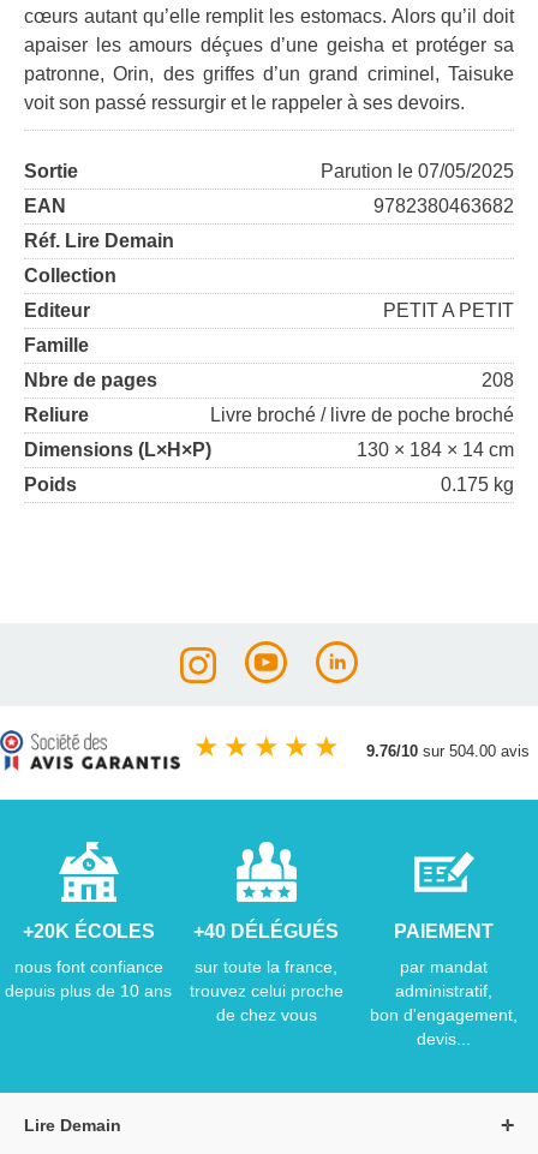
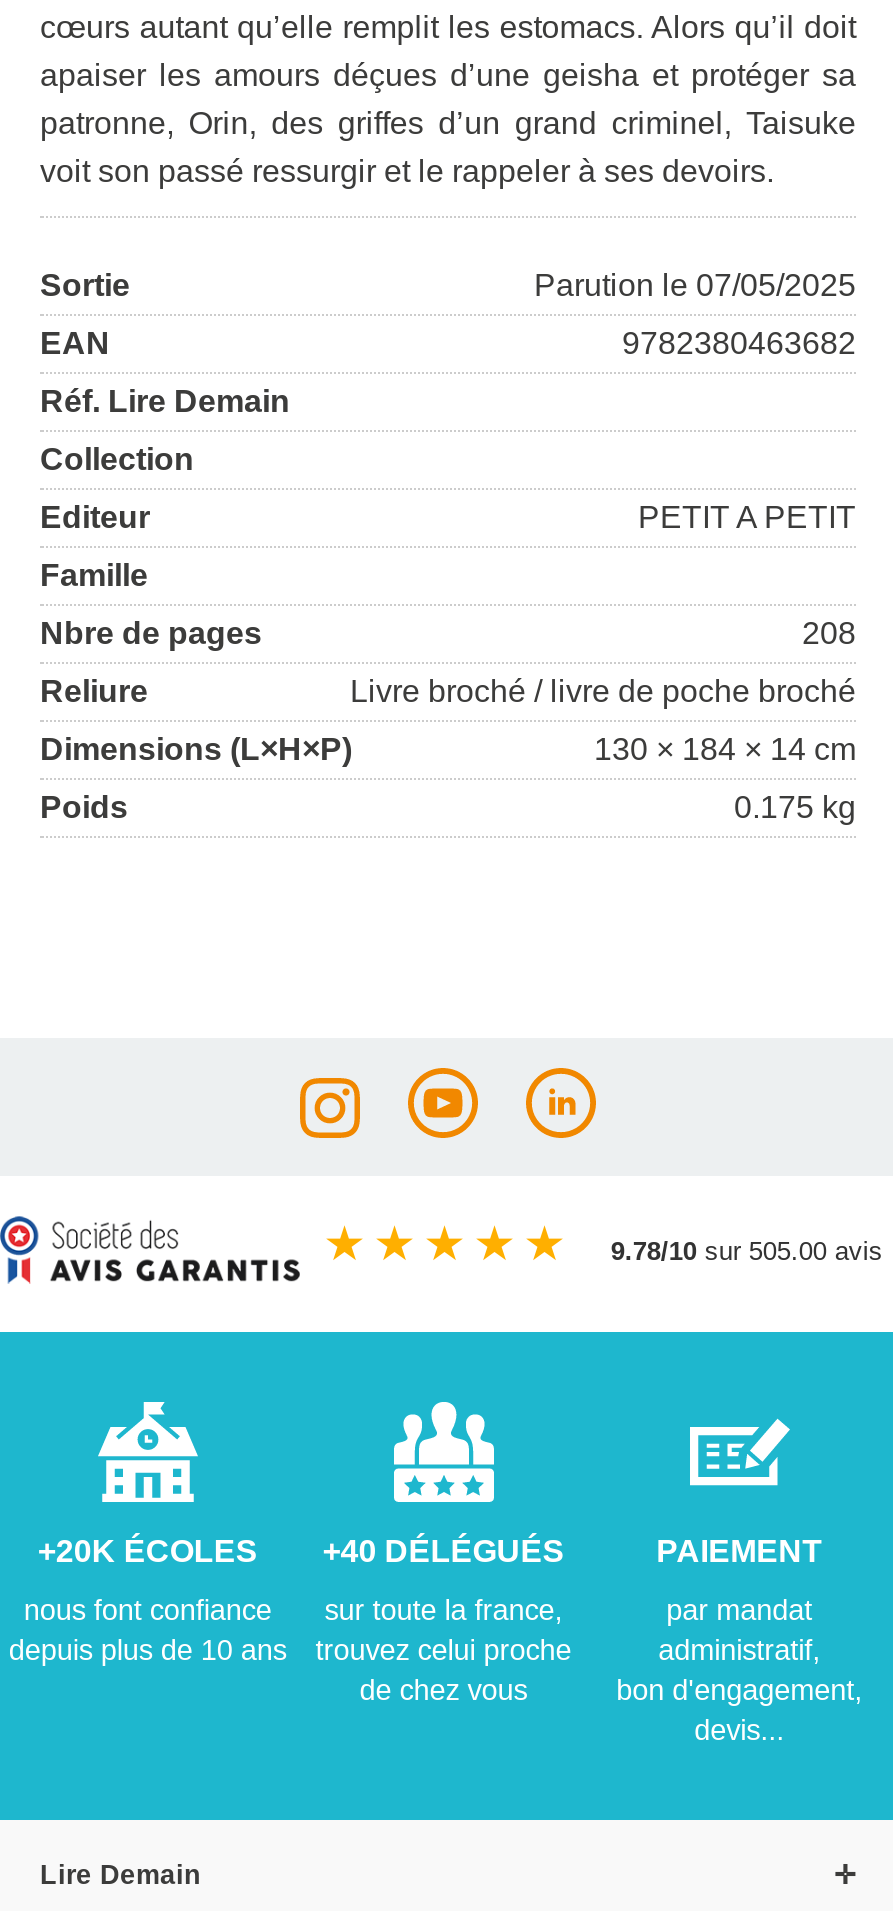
[367,742,530,760] 9.76/10 sur 504.00 avis -> [611,1236,883,1266] 9.78/10 sur 505.00 avis

